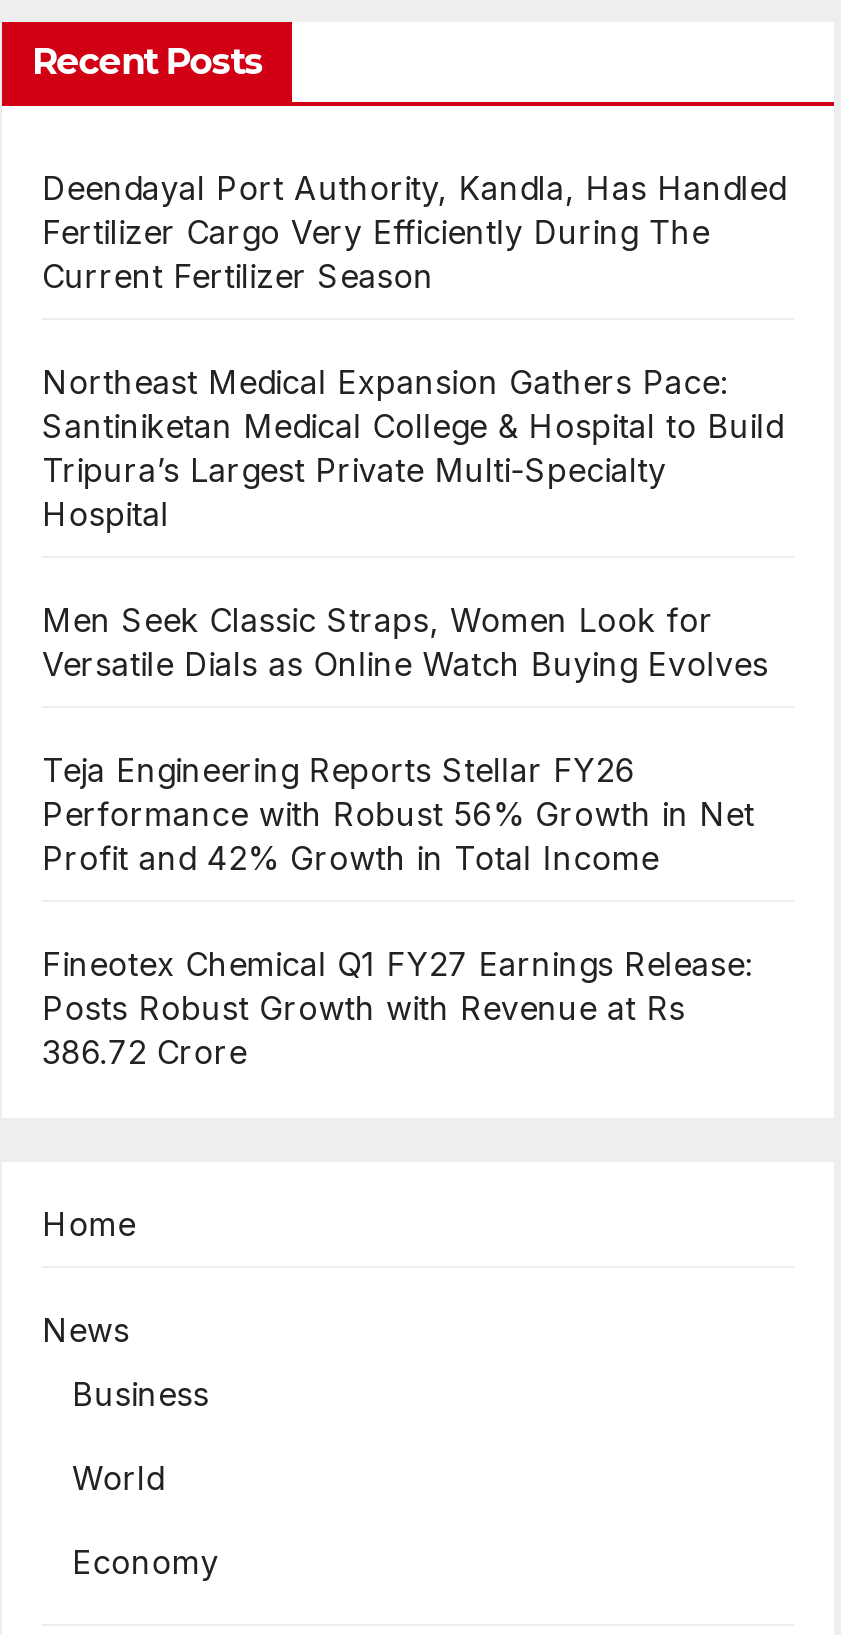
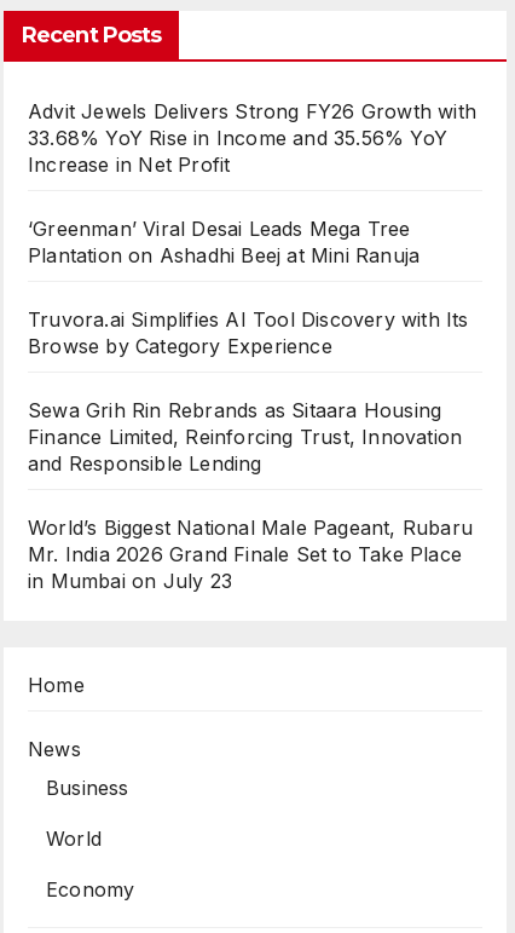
[42,167,786,295] Deendayal Port Authority, Kandla, Has Handled | Fertilizer Cargo Very Efficiently During The | Current Fertilizer Season -> [28,99,476,176] Advit Jewels Delivers Strong FY26 Growth with | 33.68% YoY Rise in Income and 35.56% YoY | Increase in Net Profit
[42,361,783,533] Northeast Medical Expansion Gathers Pace: | Santiniketan Medical College & Hospital to Build | Tripura’s Largest Private Multi-Specialty | Hospital -> [28,216,420,267] ‘Greenman’ Viral Desai Leads Mega Tree | Plantation on Ashadhi Beej at Mini Ranuja
[42,599,768,683] Men Seek Classic Straps, Women Look for | Versatile Dials as Online Watch Buying Evolves -> [28,307,469,358] Truvora.ai Simplifies AI Tool Discovery with Its | Browse by Category Experience
[42,749,754,877] Teja Engineering Reports Stellar FY26 | Performance with Robust 56% Growth in Net | Profit and 42% Growth in Total Income -> [28,398,462,475] Sewa Grih Rin Rebrands as Sitaara Housing | Finance Limited, Reinforcing Trust, Innovation | and Responsible Lending
[42,943,753,1071] Fineotex Chemical Q1 FY27 Earnings Release: | Posts Robust Growth with Revenue at Rs | 386.72 Crore -> [28,515,473,592] World’s Biggest National Male Pageant, Rubaru | Mr. India 2026 Grand Finale Set to Take Place | in Mumbai on July 23

